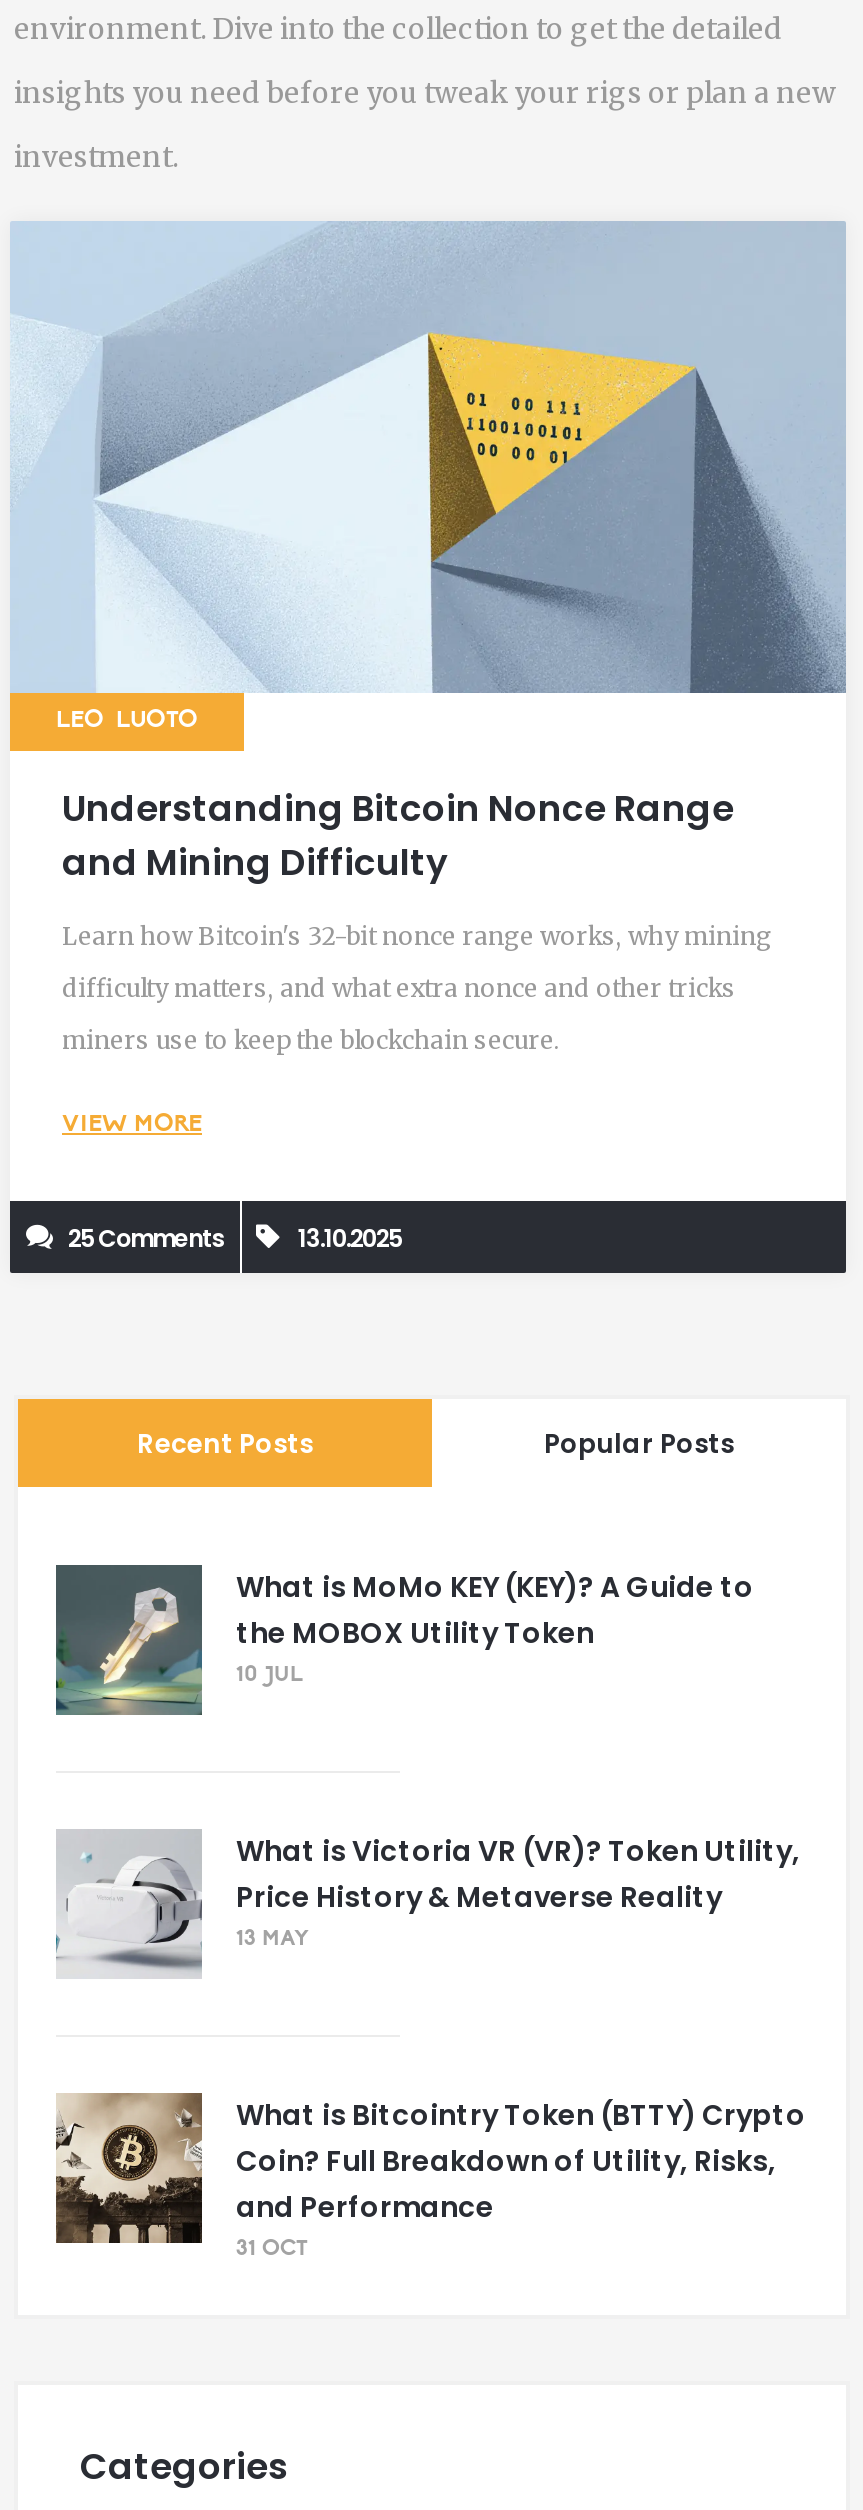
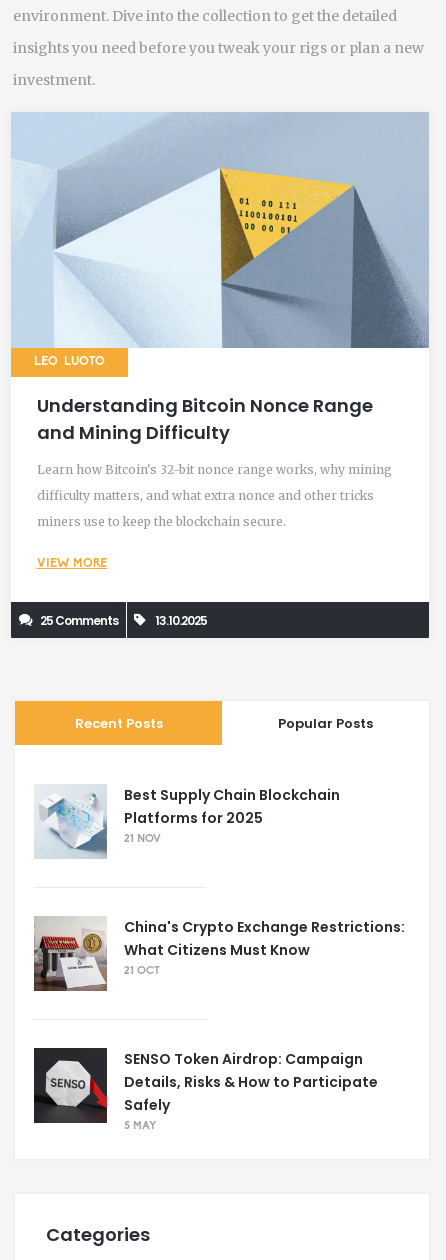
[54,1563,754,1715] [image] | What is MoMo KEY (KEY)? A Guide to | the MOBOX Utility Token | 10 JUL -> [34,784,340,858] [image] | Best Supply Chain Blockchain | Platforms for 2025 | 21 NOV
[54,1831,800,1979] [image] | What is Victoria VR (VR)? Token Utility, | Price History & Metaverse Reality | 13 MAY -> [33,917,405,992] [image] | China's Crypto Exchange Restrictions: | What Citizens Must Know | 21 OCT
[54,2091,806,2261] [image] | What is Bitcointry Token (BTTY) Crypto | Coin? Full Breakdown of Utility, Risks, | and Performance | 31 OCT -> [33,1047,378,1132] [image] | SENSO Token Airdrop: Campaign | Details, Risks & How to Participate | Safely | 5 MAY

